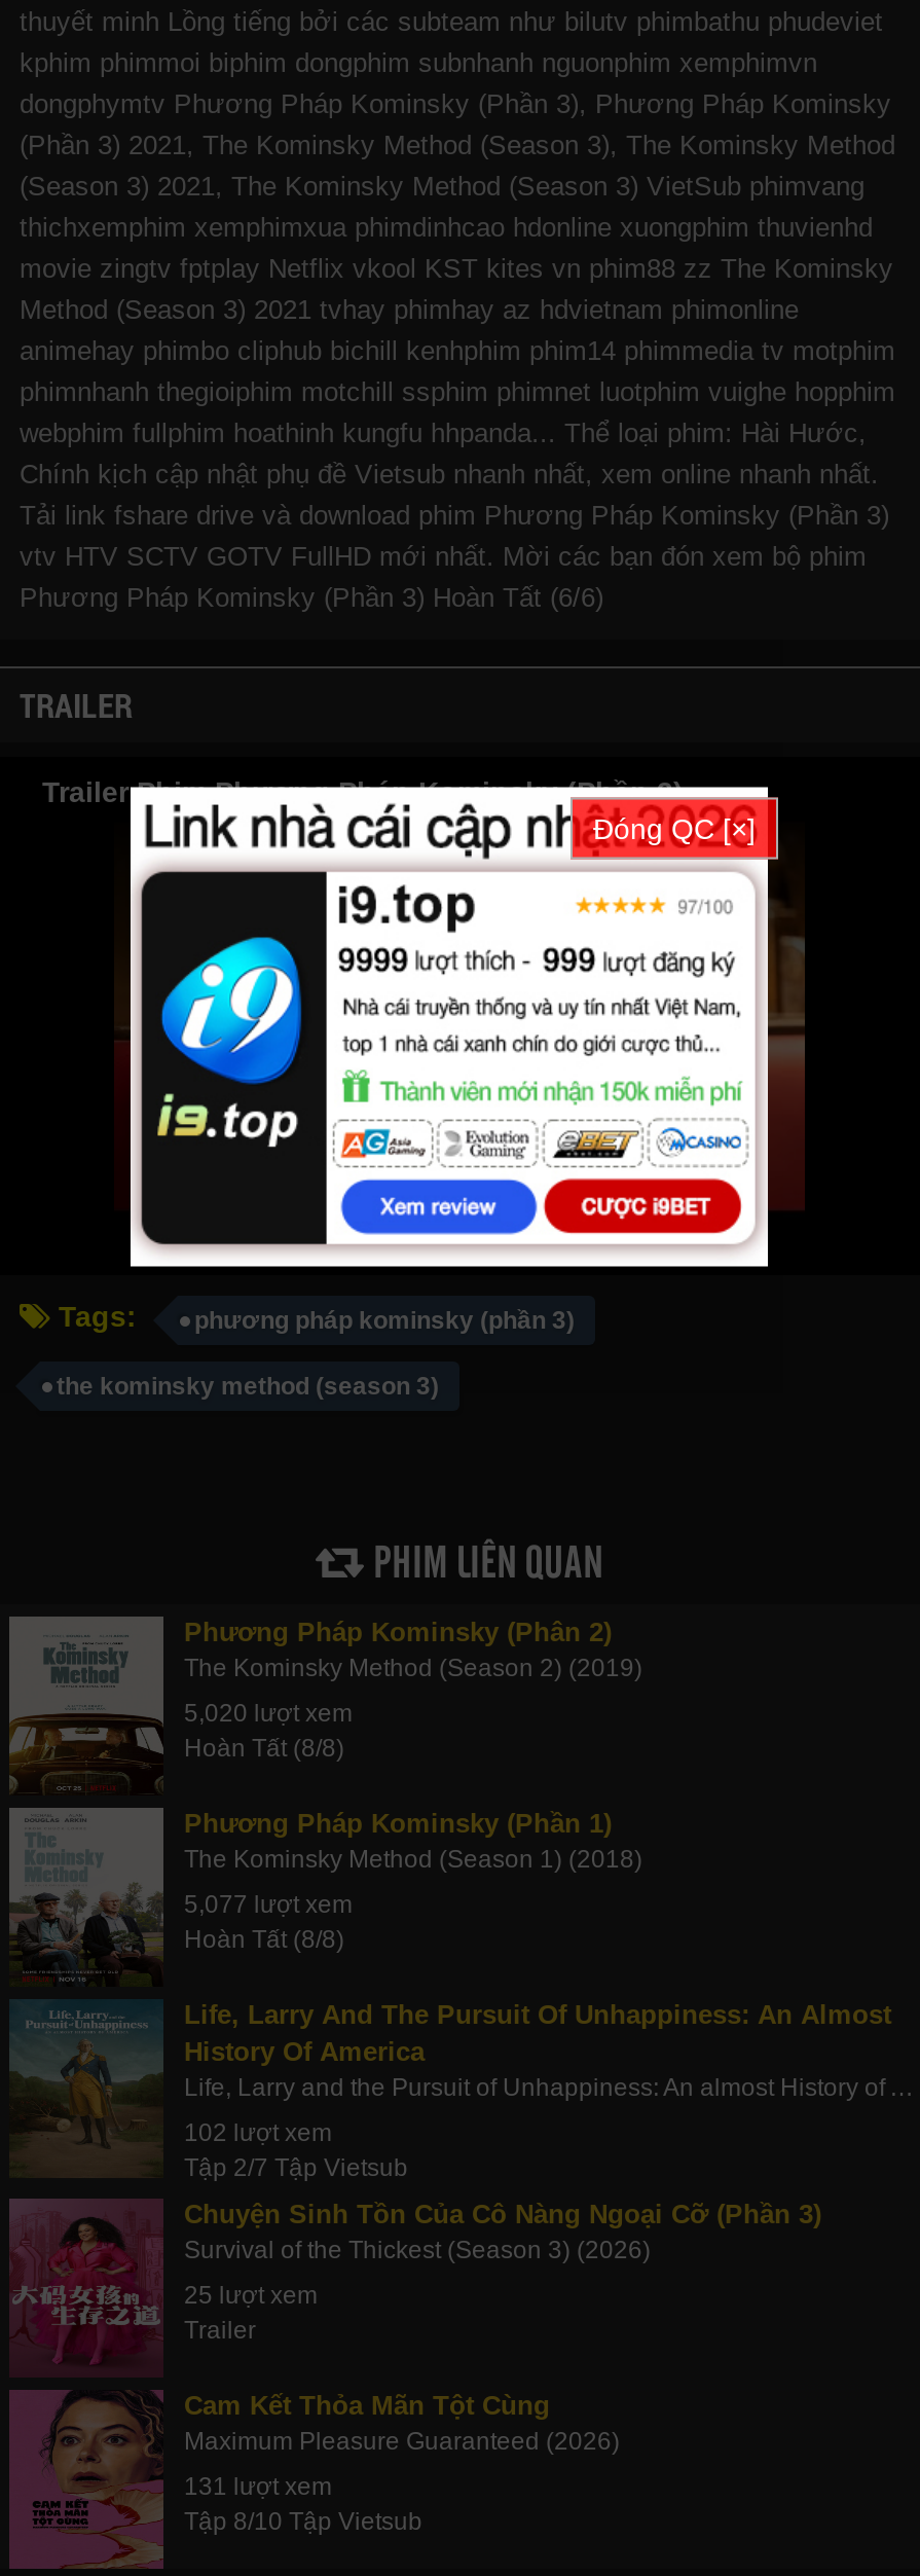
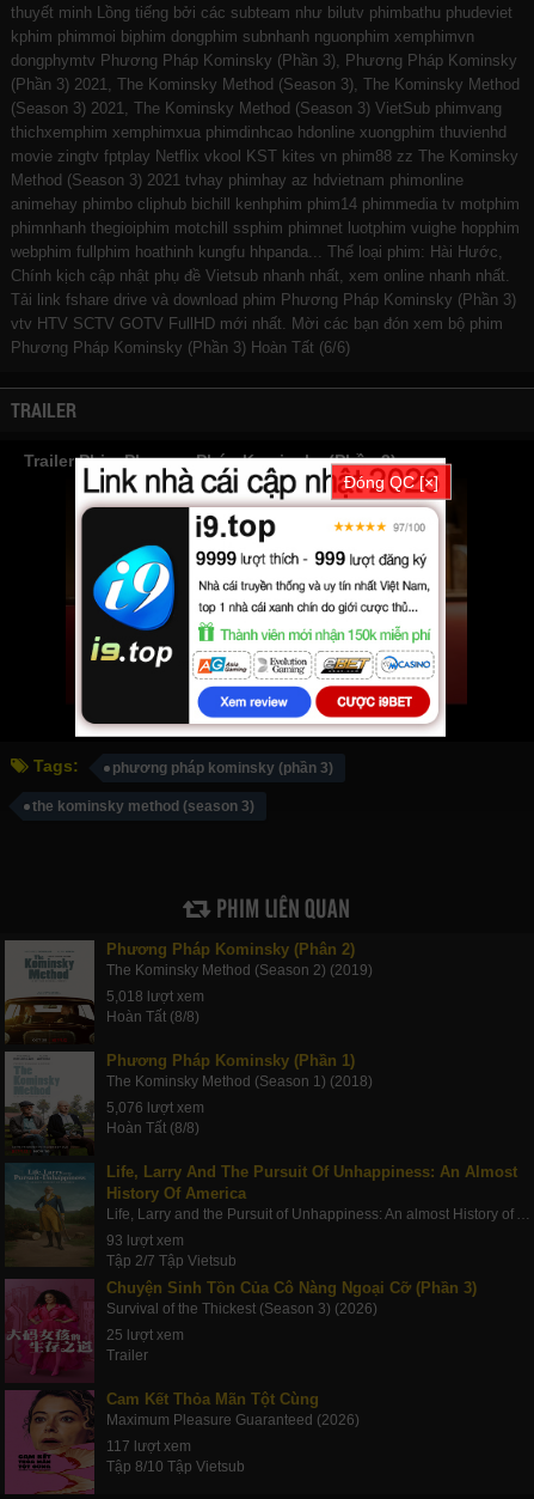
[184,1699,353,1727] 5,020 lượt xem -> [106,988,204,1005] 5,018 lượt xem
[184,1890,353,1919] 5,077 lượt xem -> [106,1099,204,1116] 5,076 lượt xem
[184,2118,332,2147] 102 lượt xem -> [106,1232,184,1249] 93 lượt xem
[184,2472,332,2501] 131 lượt xem -> [106,1438,191,1455] 117 lượt xem

